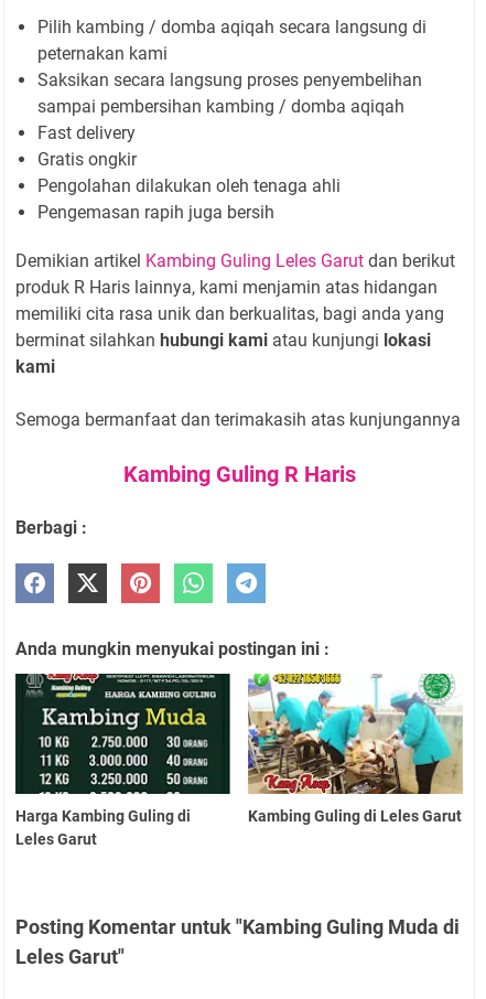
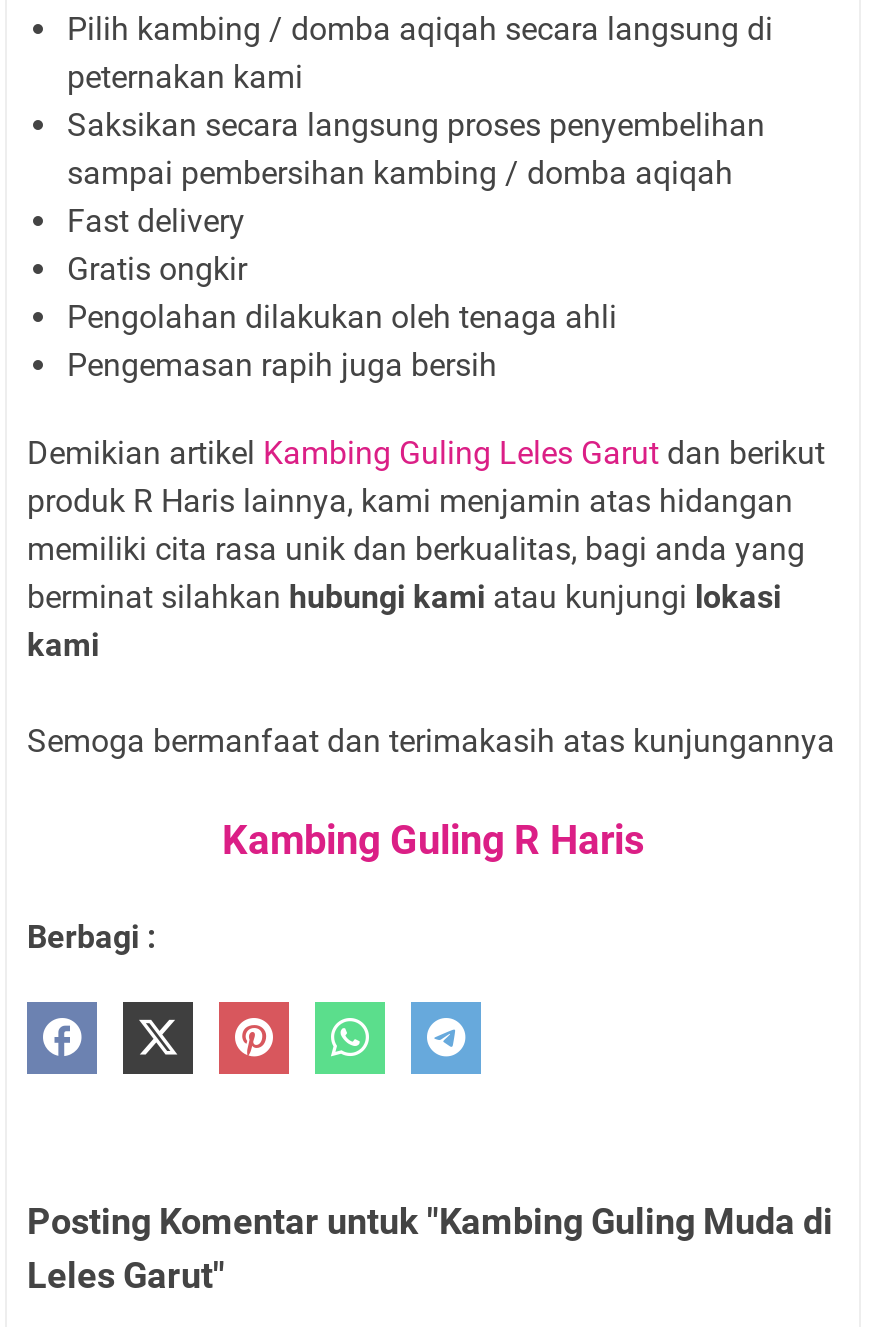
[15,638,330,659] Anda mungkin menyukai postingan ini : -> none
[14,673,231,848] [image] | Harga Kambing Guling di | Leles Garut -> none
[247,673,464,825] [image] | Kambing Guling di Leles Garut -> none

